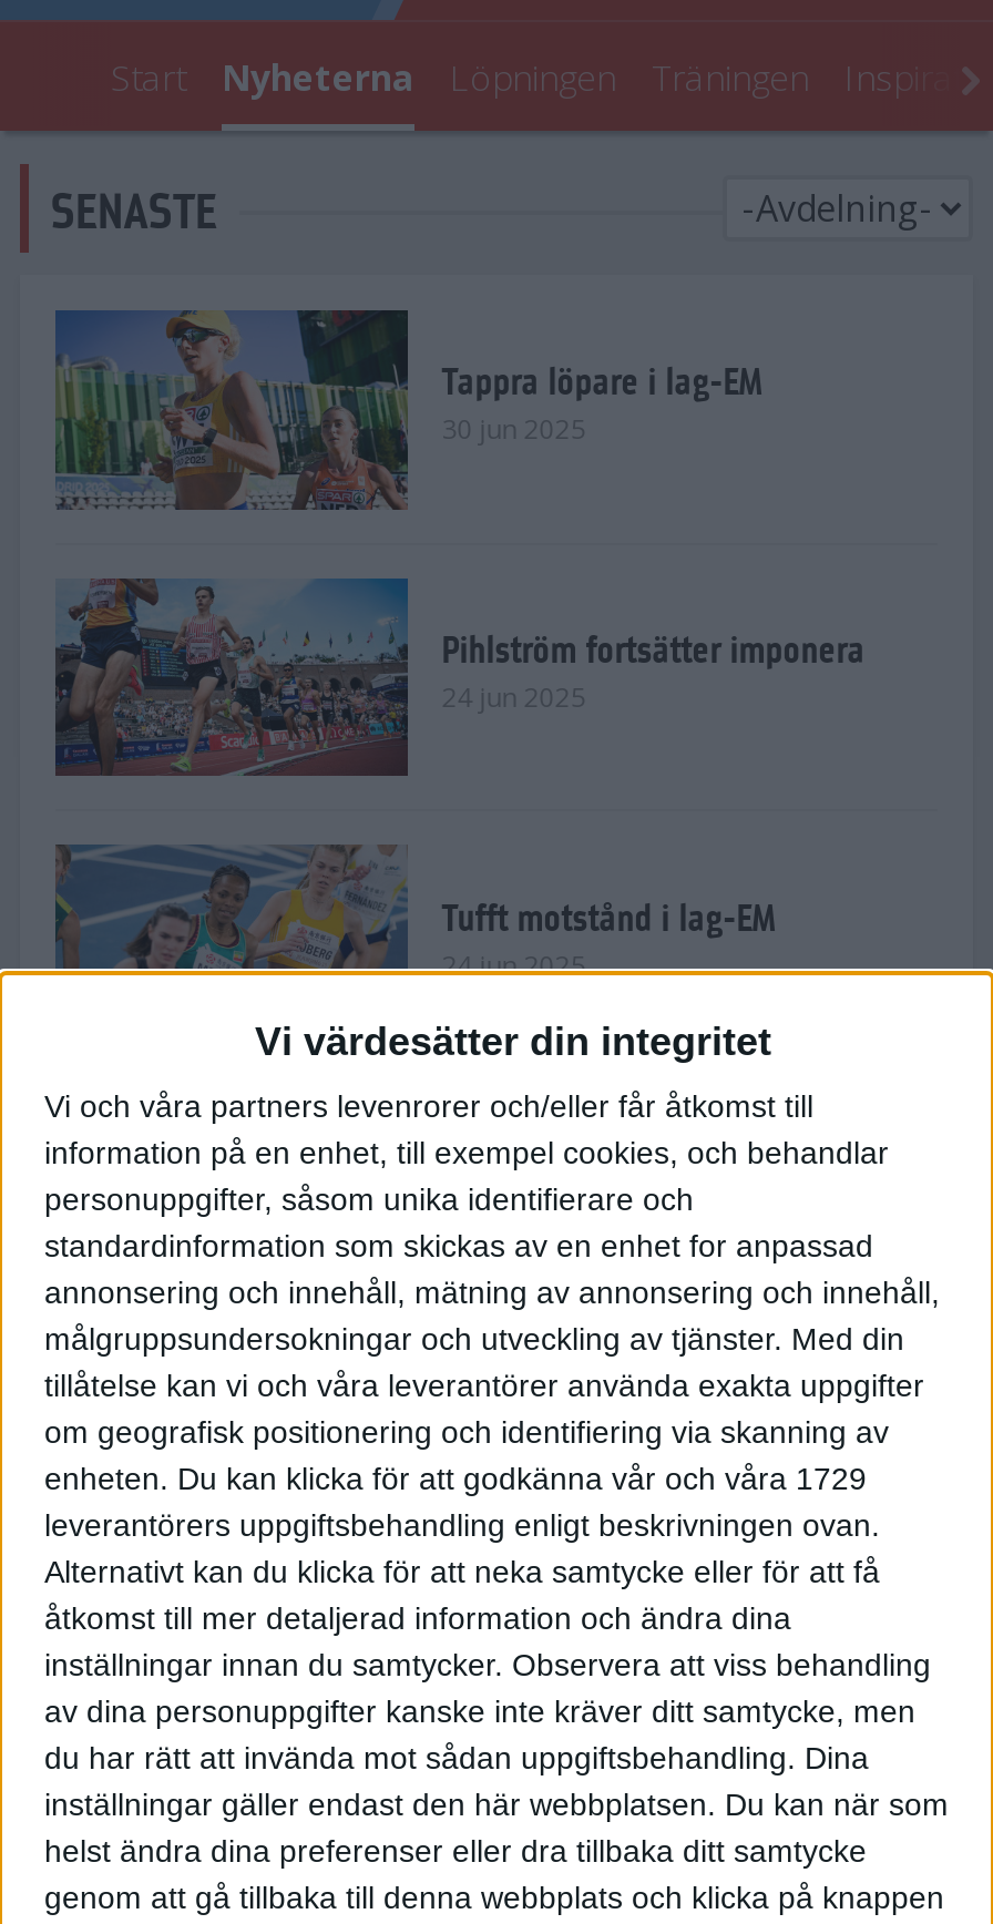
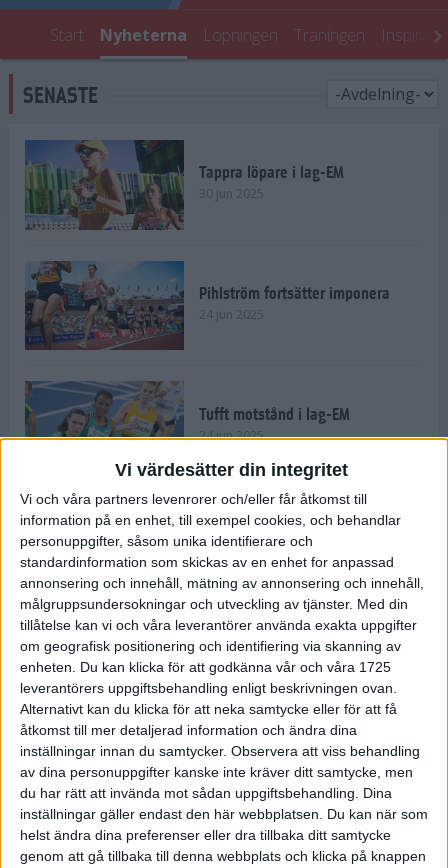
[44,1461,867,1497] enheten. Du kan klicka för att godkänna vår och våra 1729 -> [20,659,391,675] enheten. Du kan klicka för att godkänna vår och våra 1725

